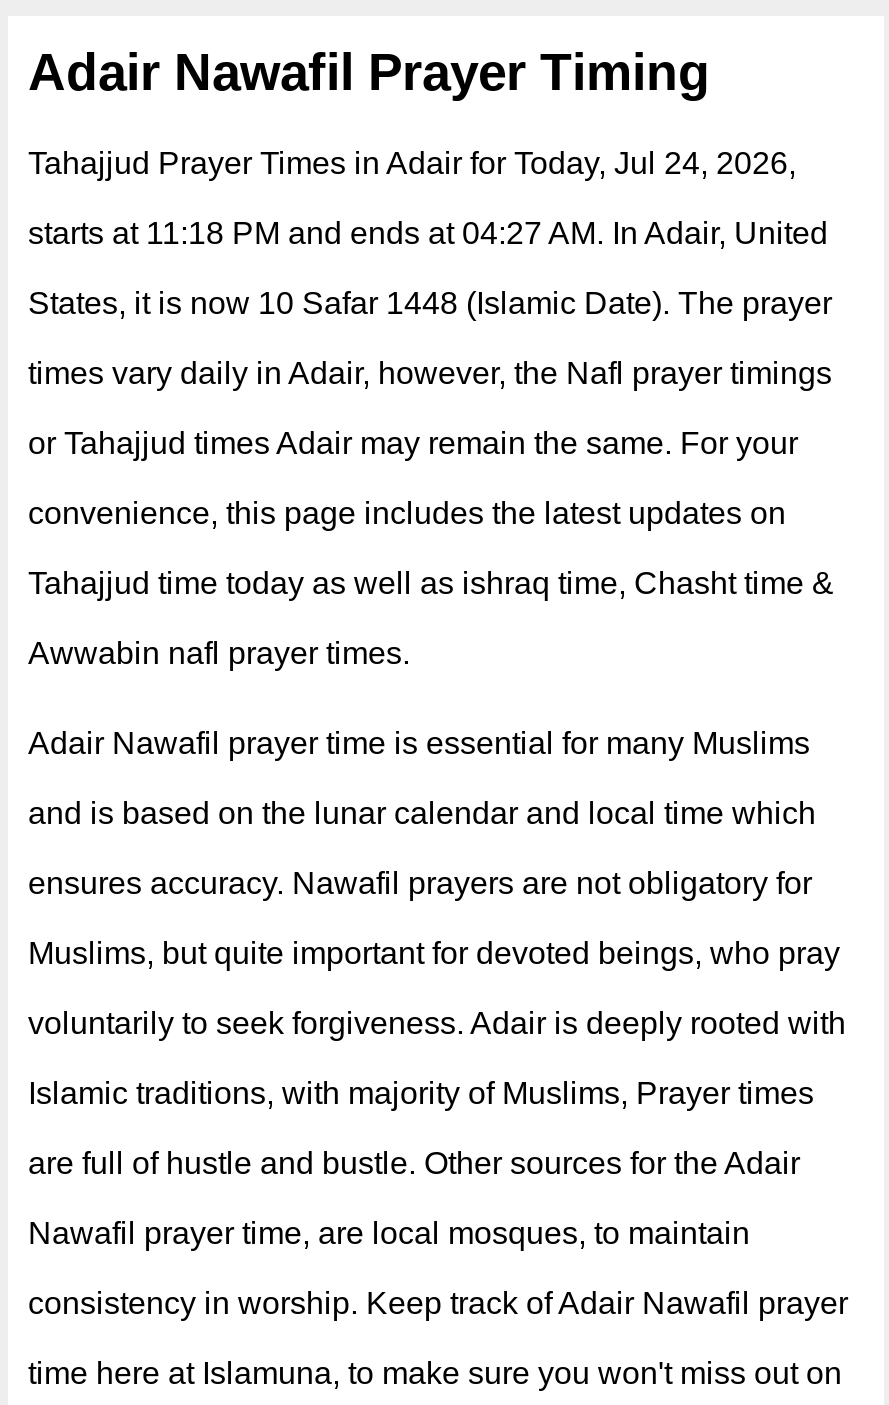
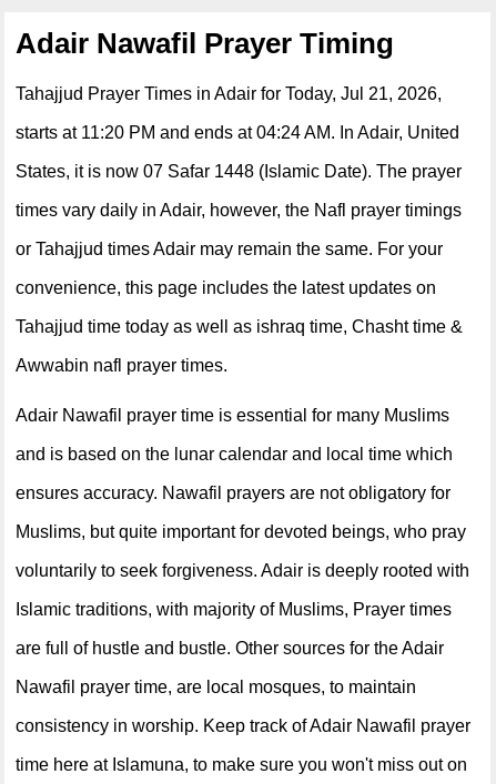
[28,145,796,179] Tahajjud Prayer Times in Adair for Today, Jul 24, 2026, -> [16,84,442,103] Tahajjud Prayer Times in Adair for Today, Jul 21, 2026,
[28,215,828,249] starts at 11:18 PM and ends at 04:27 AM. In Adair, United -> [16,123,459,142] starts at 11:20 PM and ends at 04:24 AM. In Adair, United
[28,285,832,319] States, it is now 10 Safar 1448 (Islamic Date). The prayer -> [16,162,462,180] States, it is now 07 Safar 1448 (Islamic Date). The prayer

